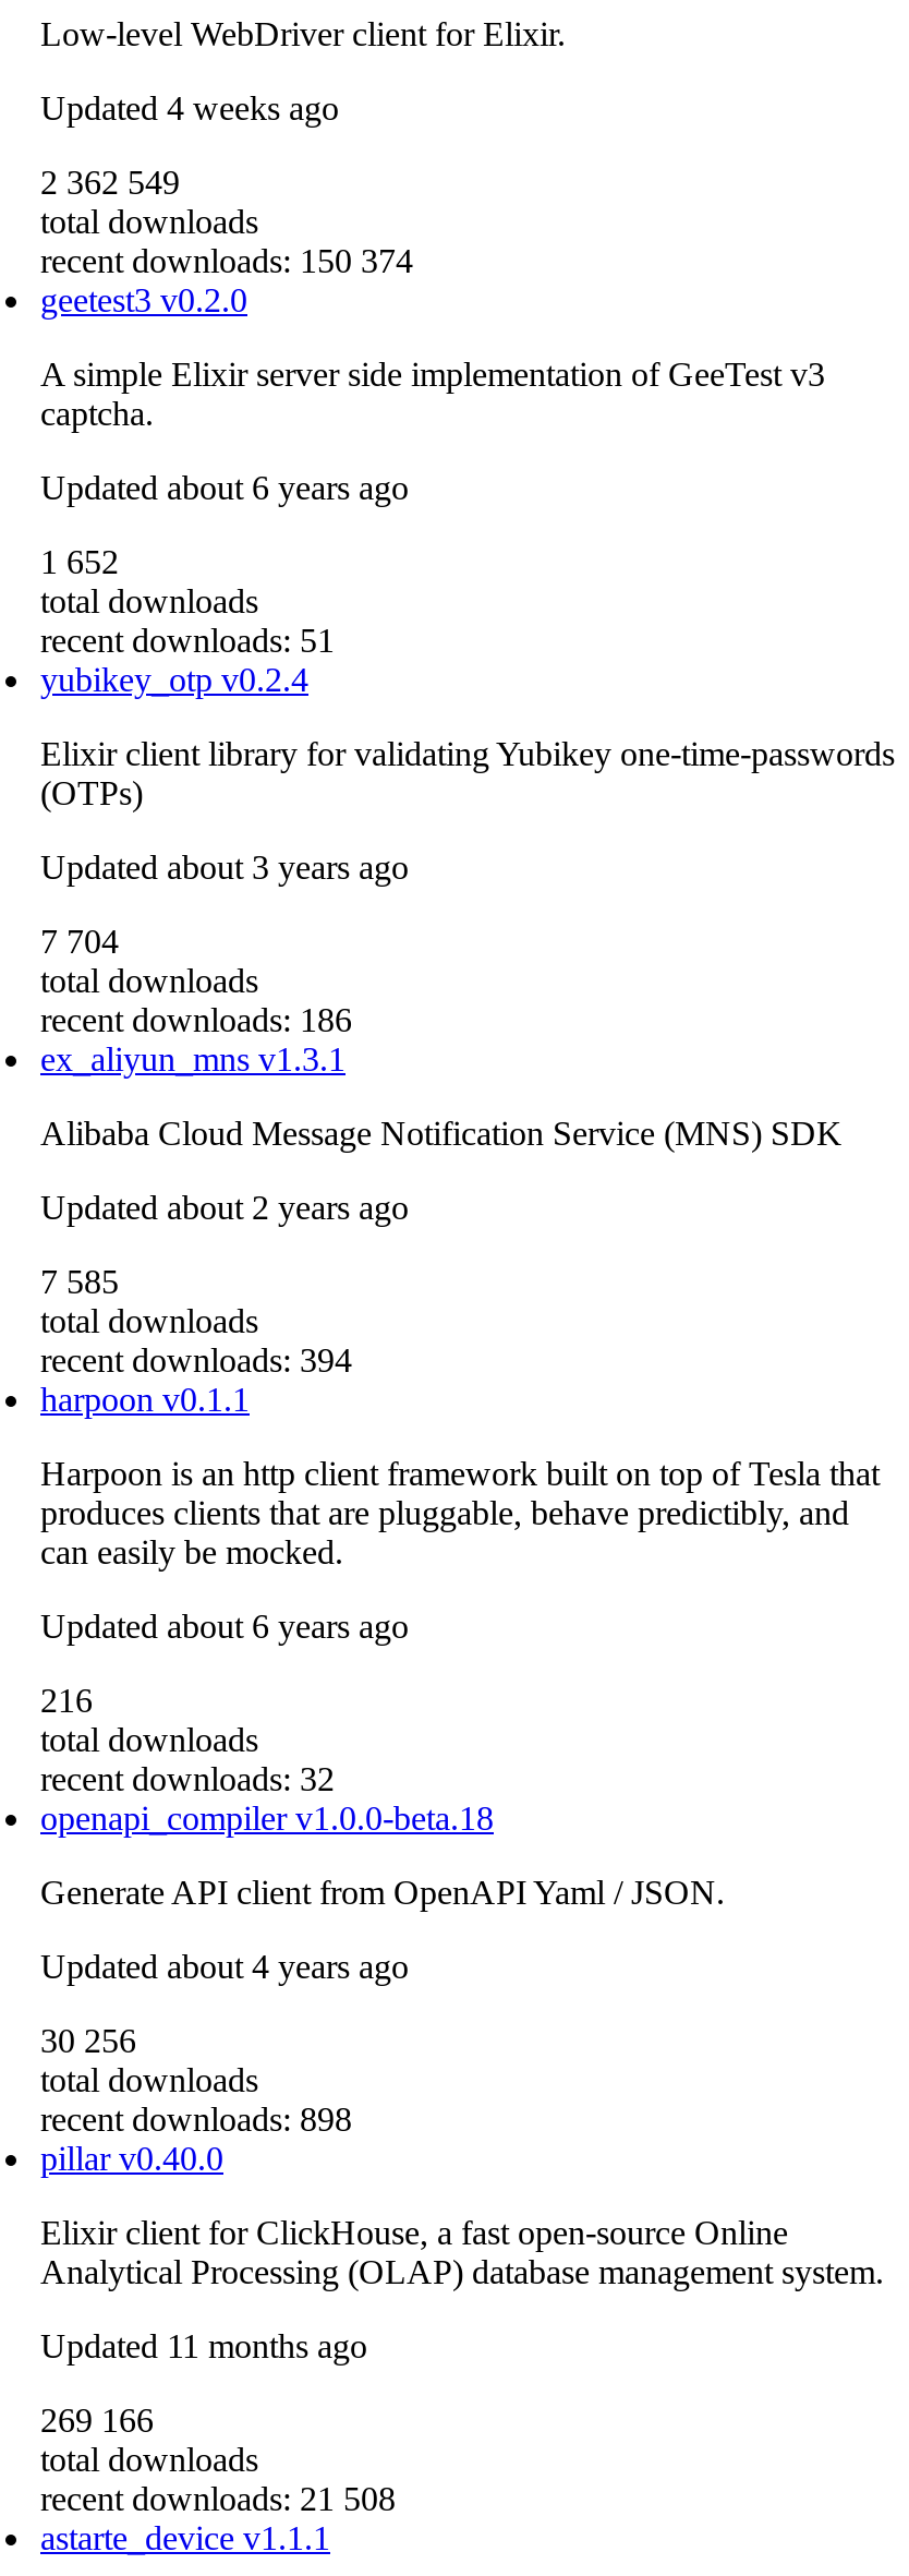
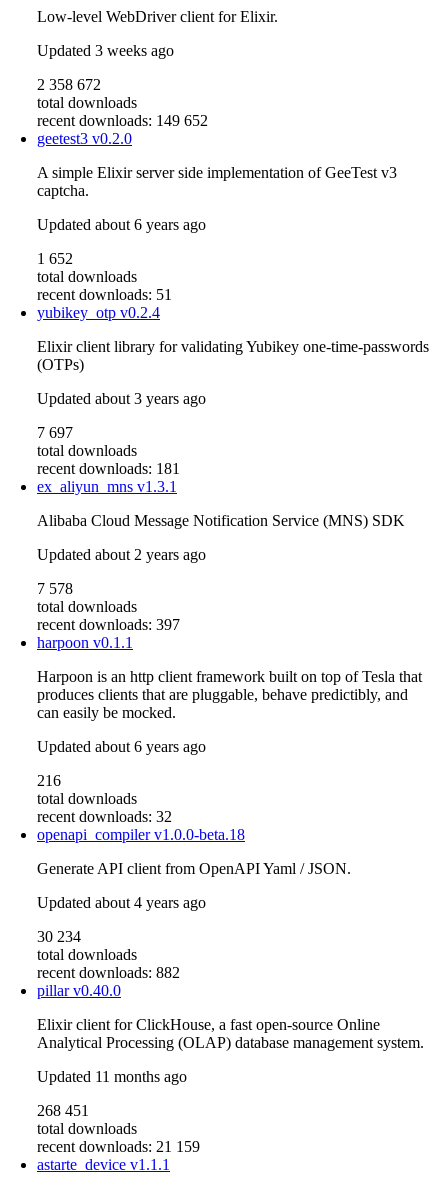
[40,90,339,127] Updated 4 weeks ago -> [37,42,174,59] Updated 3 weeks ago
[40,164,180,202] 2 362 549 -> [37,76,101,93] 2 358 672
[40,243,413,280] recent downloads: 150 374 -> [37,112,208,129] recent downloads: 149 652
[40,924,119,961] 7 704 -> [37,424,73,441] 7 697
[40,1002,352,1039] recent downloads: 186 -> [37,460,180,477] recent downloads: 181
[40,1264,119,1301] 7 585 -> [37,580,73,597] 7 578
[40,1342,352,1379] recent downloads: 394 -> [37,616,180,633] recent downloads: 397
[40,2023,136,2060] 30 256 -> [37,928,81,945] 30 234
[40,2101,352,2138] recent downloads: 898 -> [37,964,180,981] recent downloads: 882
[40,2402,154,2439] 269 166 -> [37,1102,89,1119] 268 451
[40,2481,396,2518] recent downloads: 21 508 -> [37,1138,200,1155] recent downloads: 21 159

